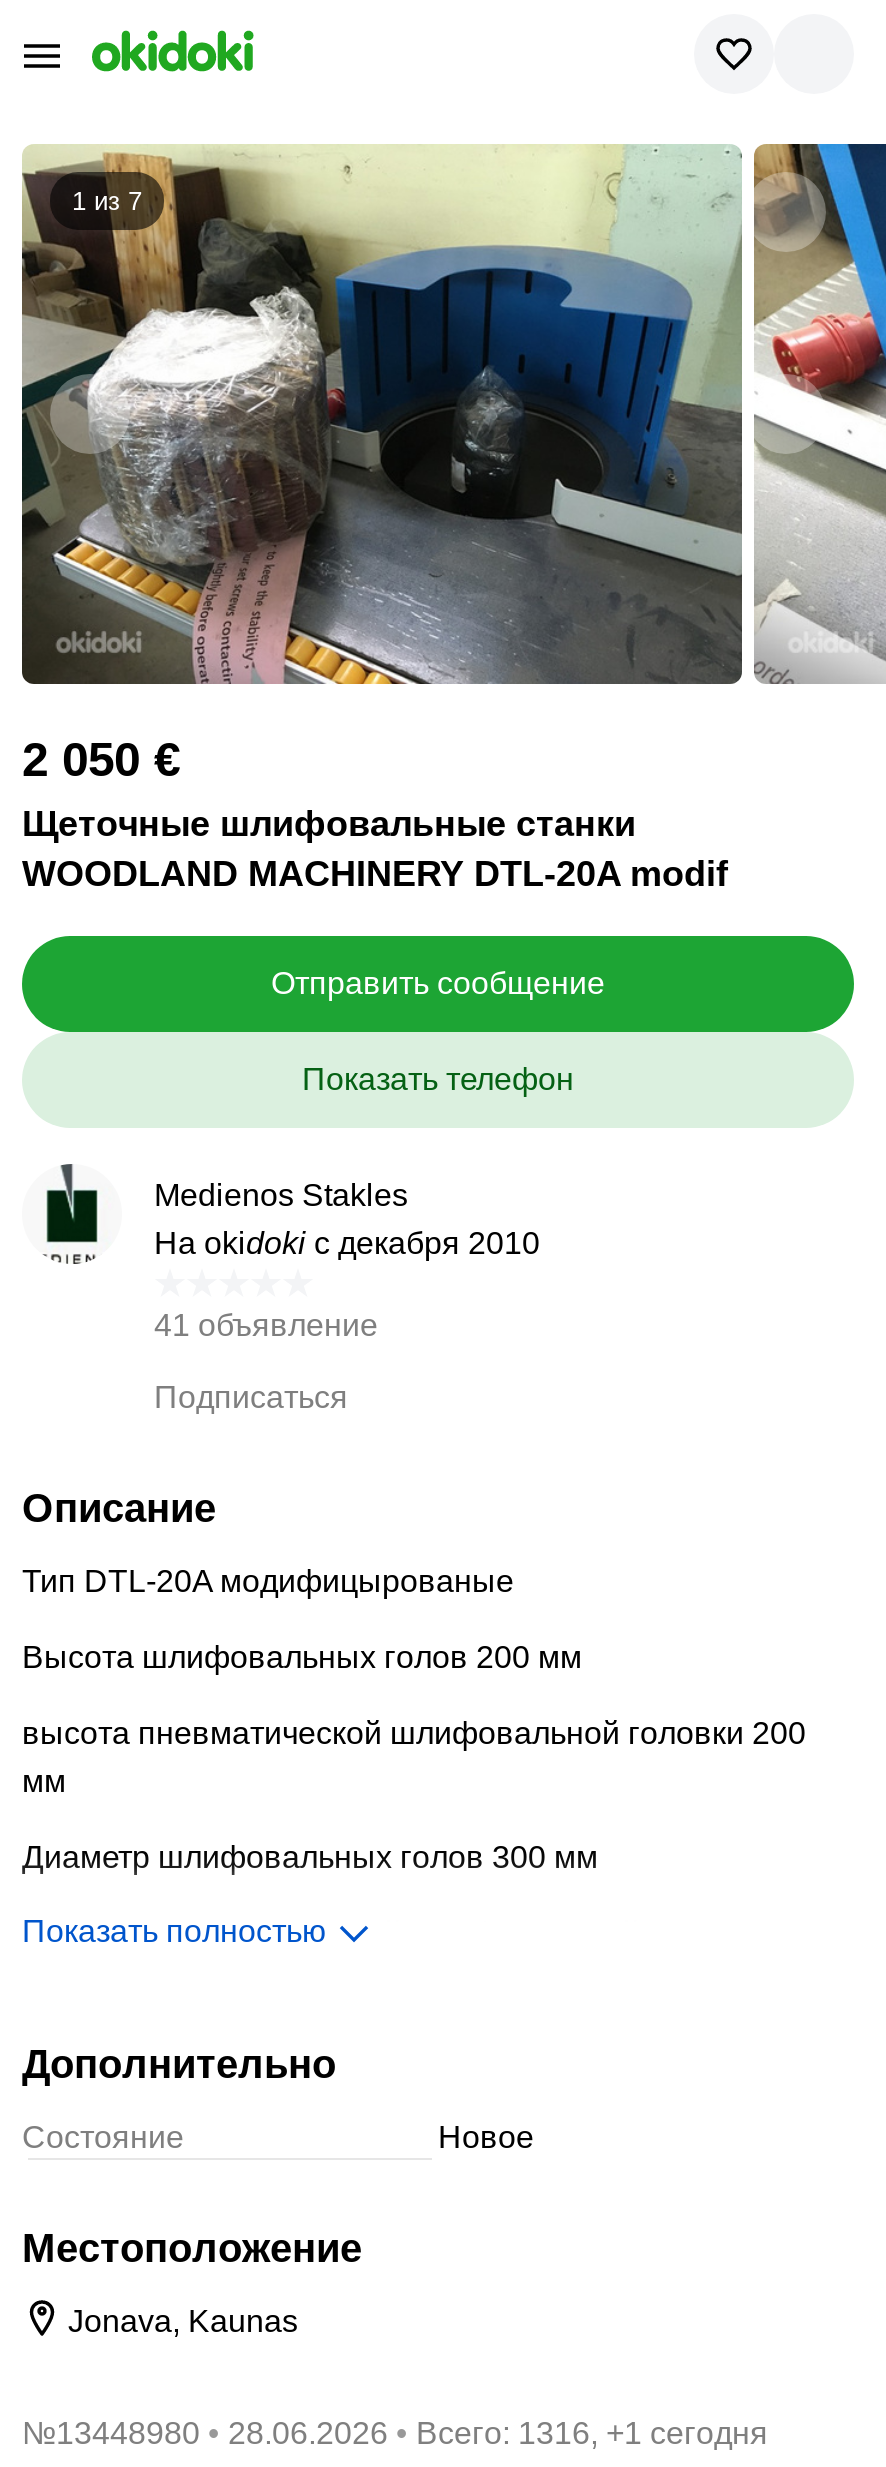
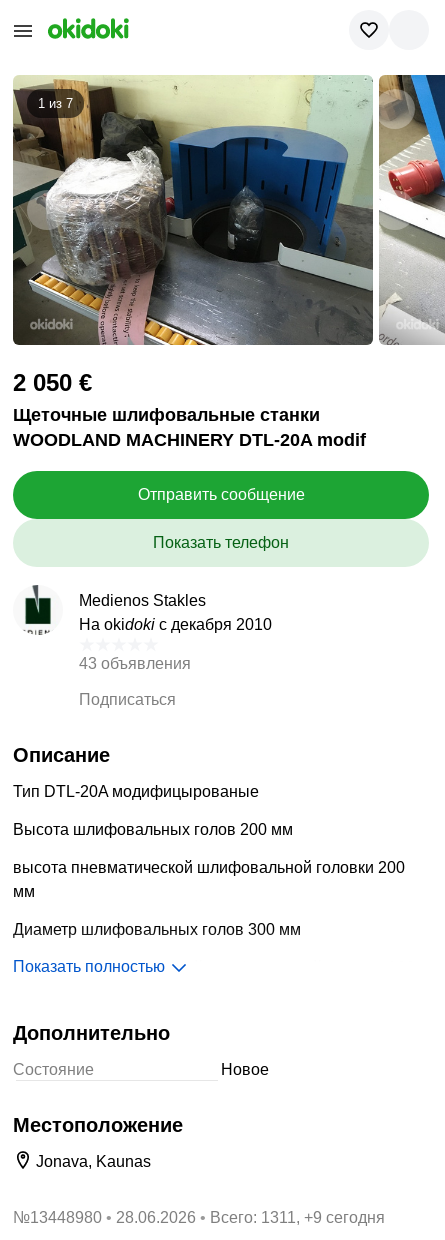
[154,1308,378,1342] 41 объявление -> [79,655,191,672] 43 объявления
[416,2416,768,2450] Всего: 1316, +1 сегодня -> [210,1209,385,1226] Всего: 1311, +9 сегодня

